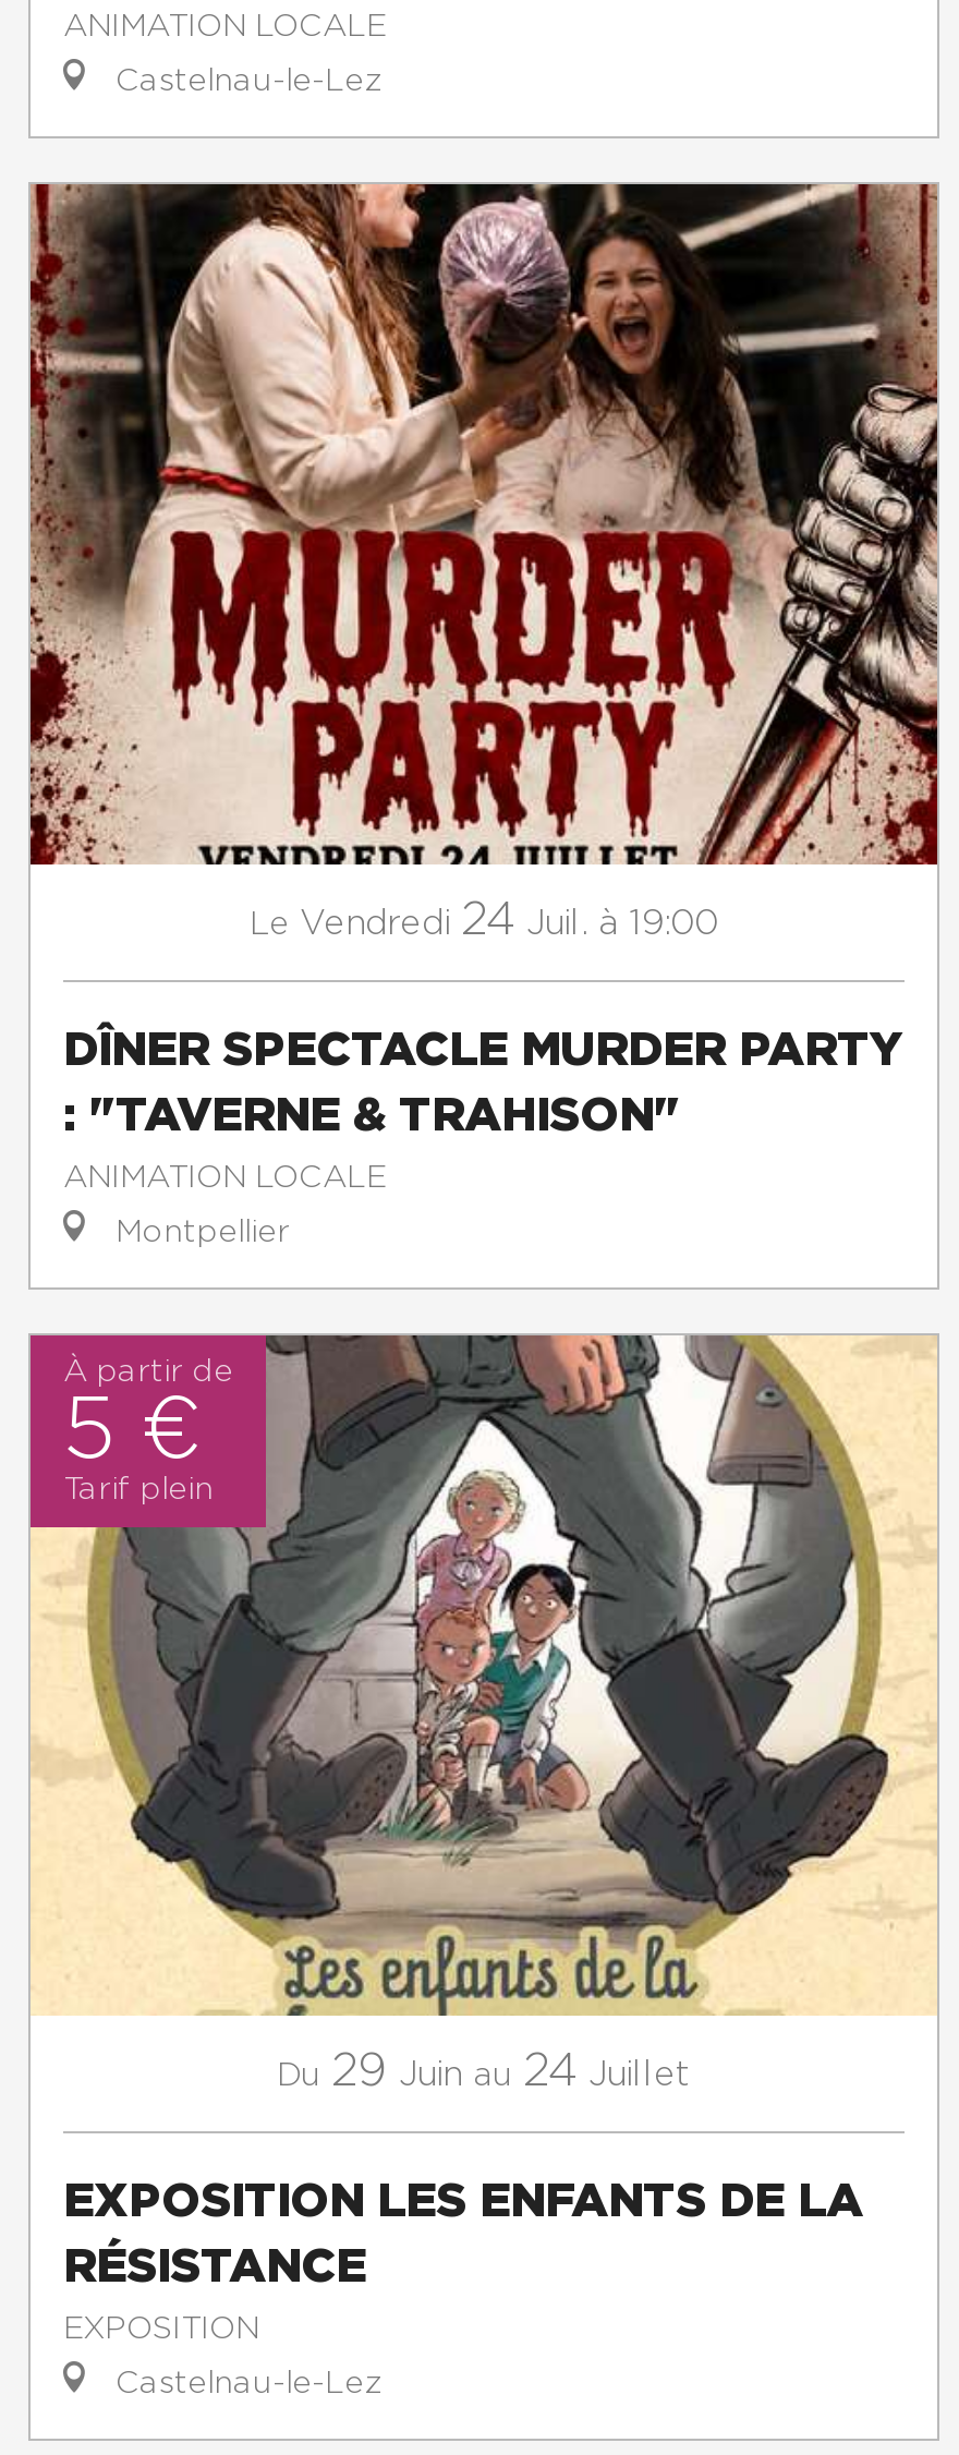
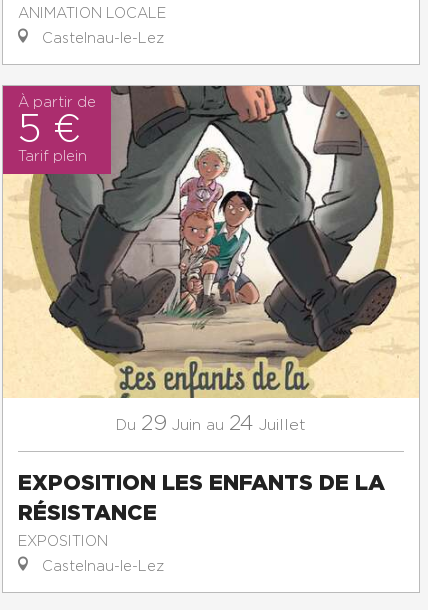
[28,182,939,1248] [image] | Le Vendredi 24 Juil. à 19:00 | DÎNER SPECTACLE MURDER PARTY | : "TAVERNE & TRAHISON" | ANIMATION LOCALE | Montpellier -> none

